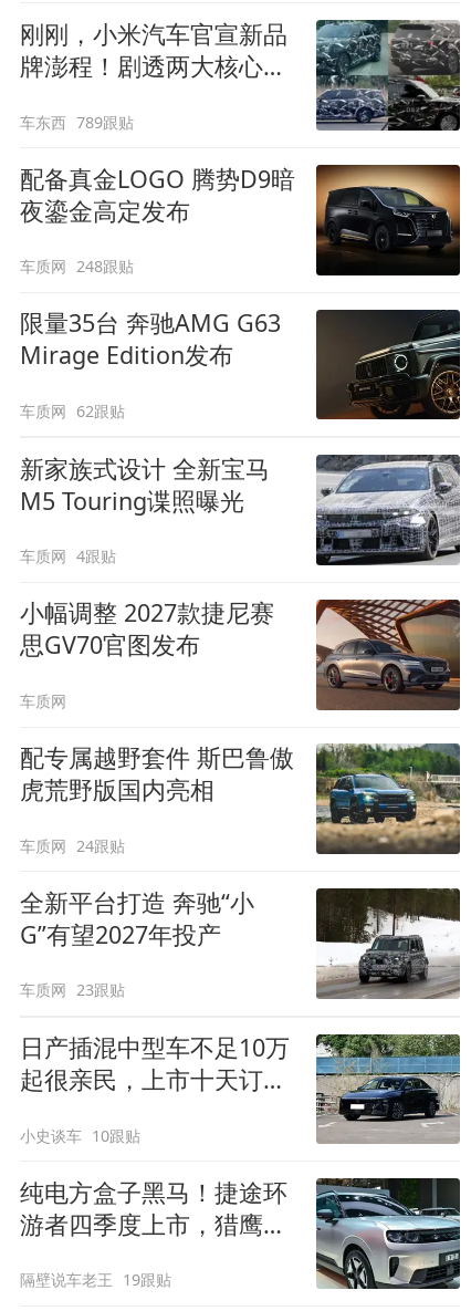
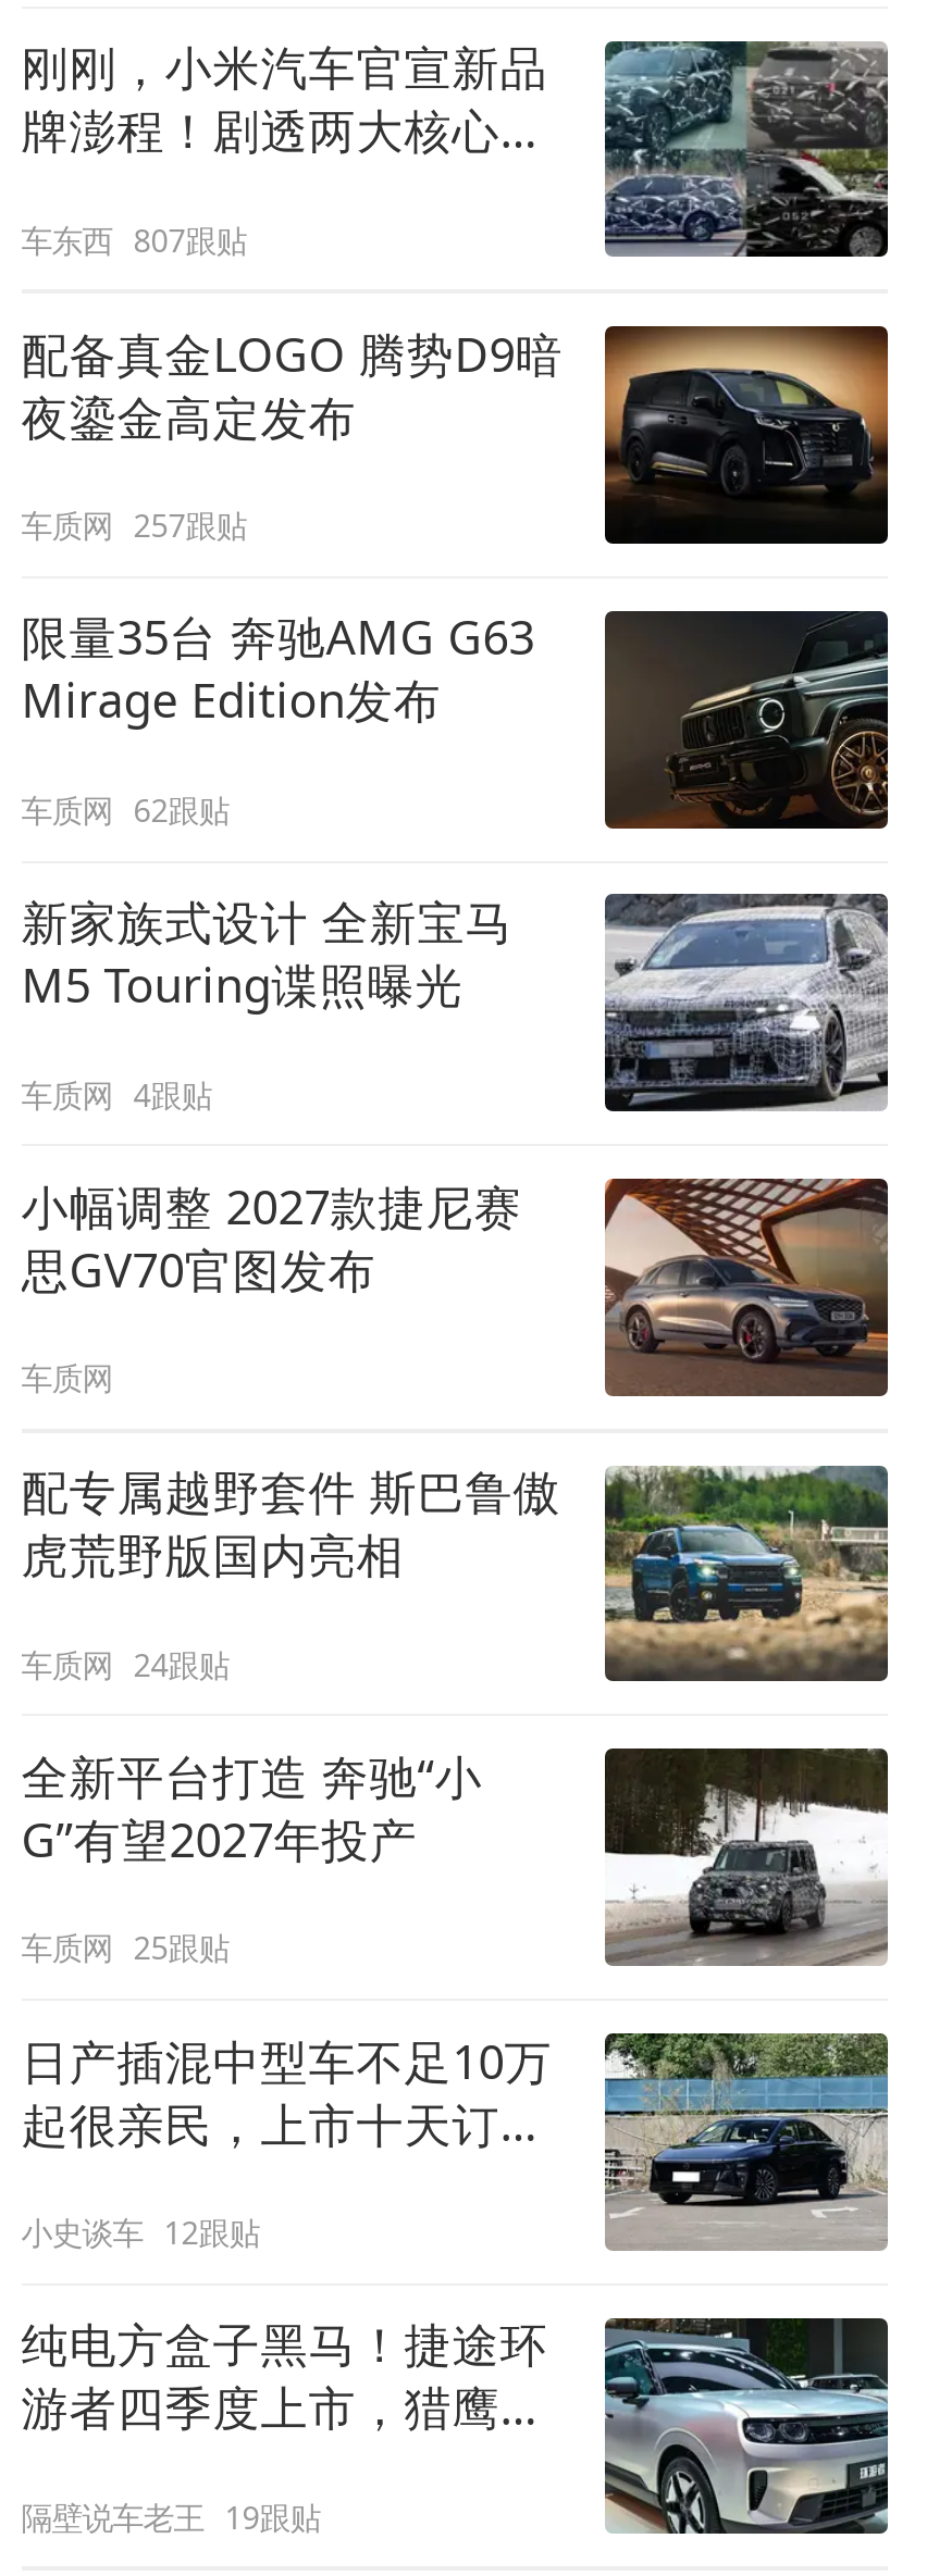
[20,111,134,132] 车东西 789跟贴 -> [21,219,247,260] 车东西 807跟贴
[20,256,134,277] 车质网 248跟贴 -> [21,505,247,546] 车质网 257跟贴
[20,979,125,1000] 车质网 23跟贴 -> [21,1927,229,1969] 车质网 25跟贴
[20,1125,141,1146] 小史谈车 10跟贴 -> [21,2211,260,2253] 小史谈车 12跟贴

